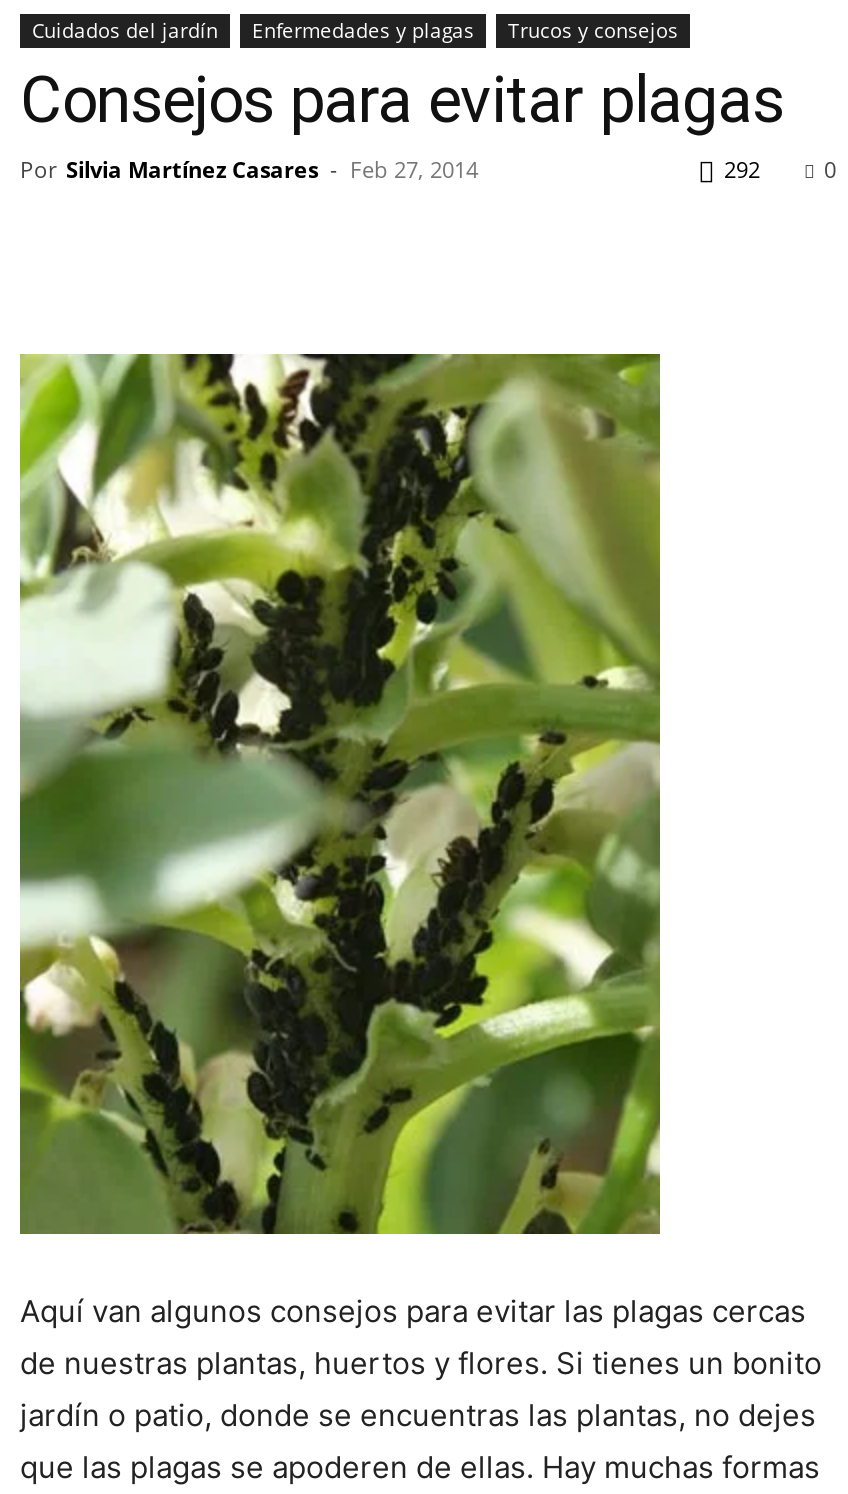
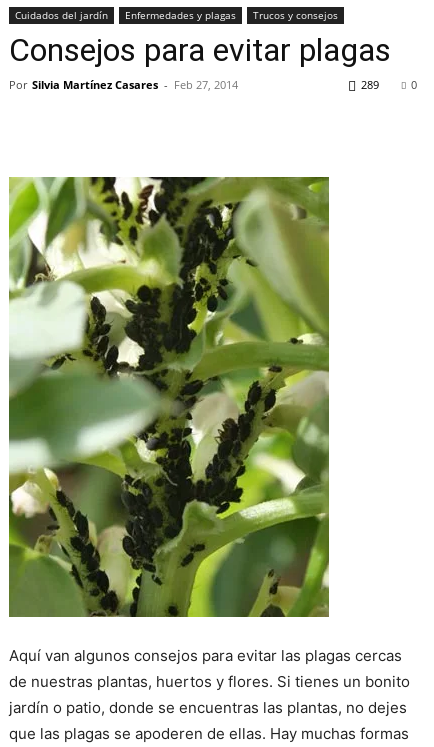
[724,154,760,184] 292 -> [361,77,379,92] 289

